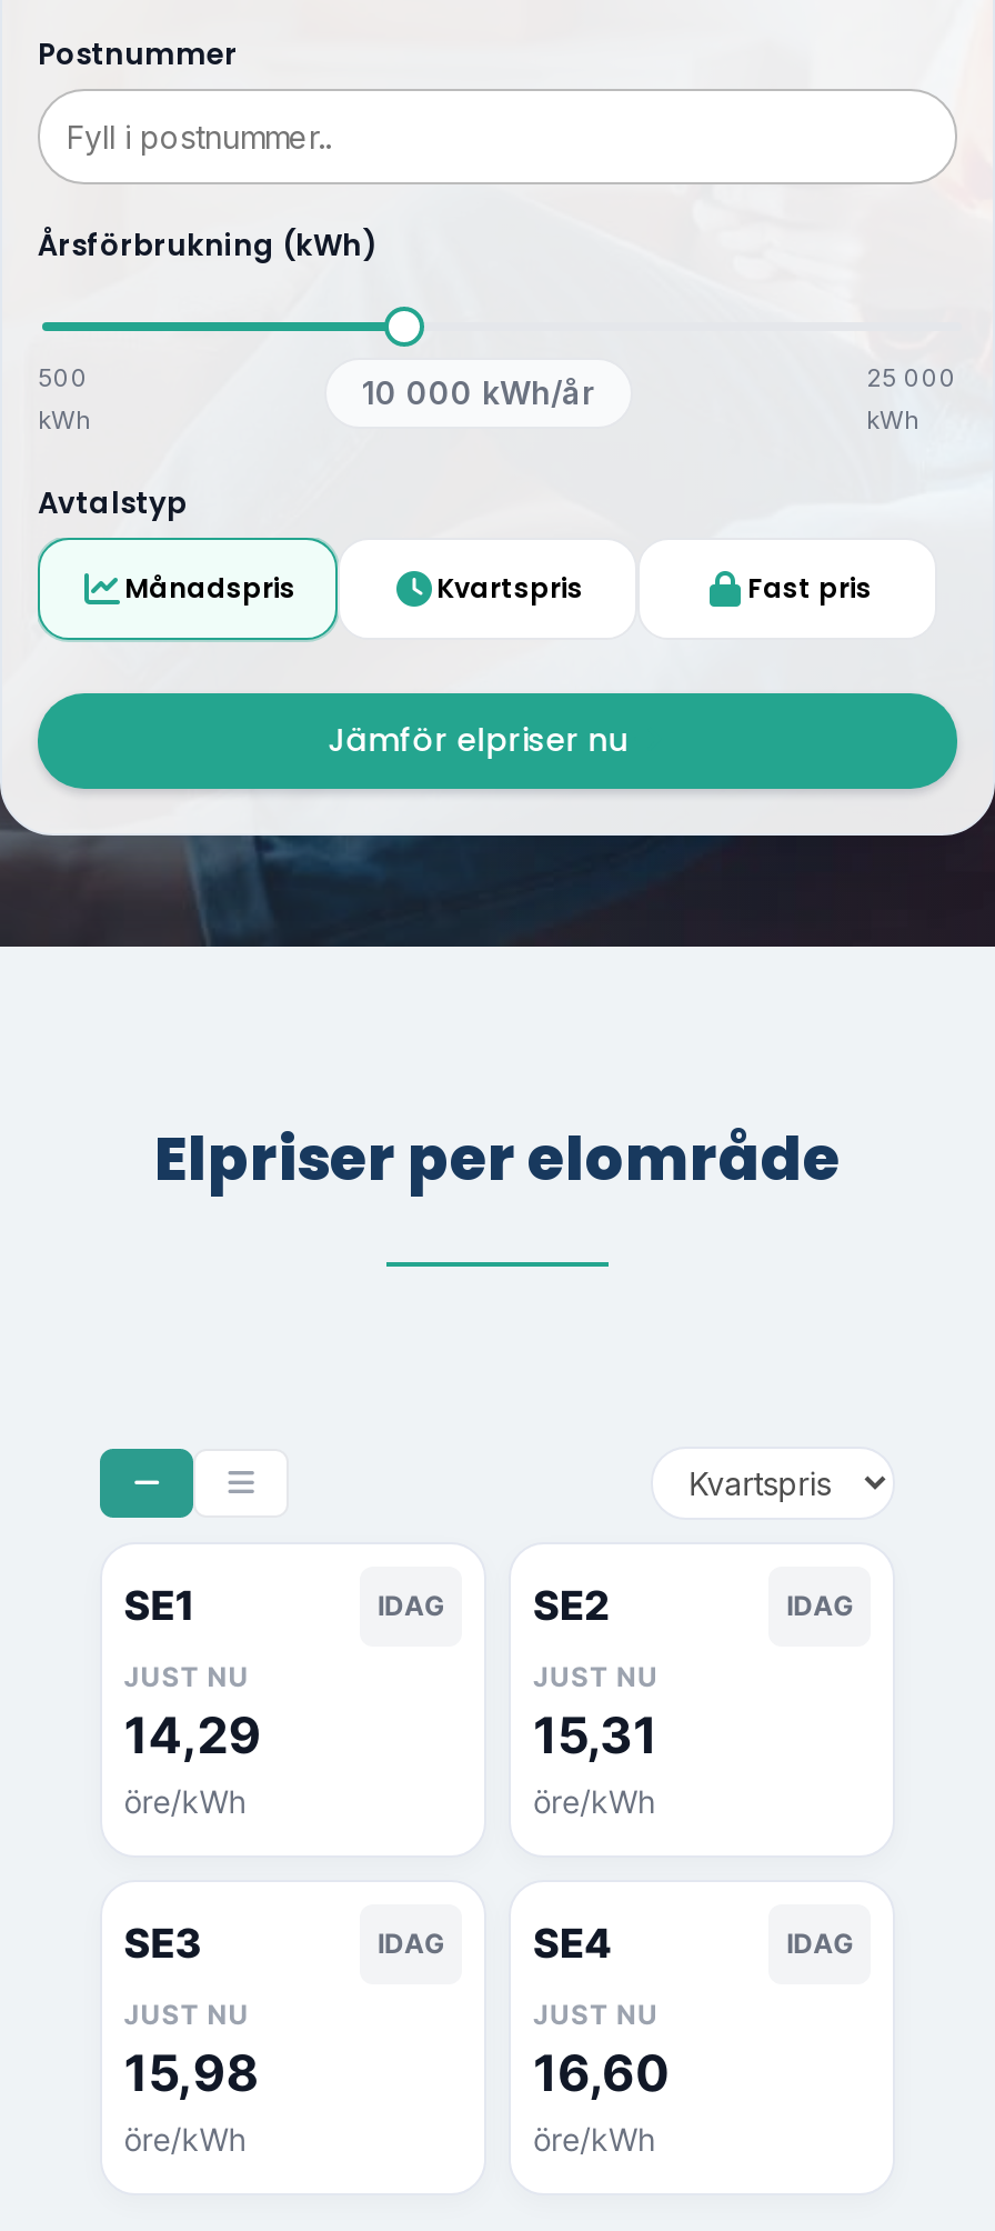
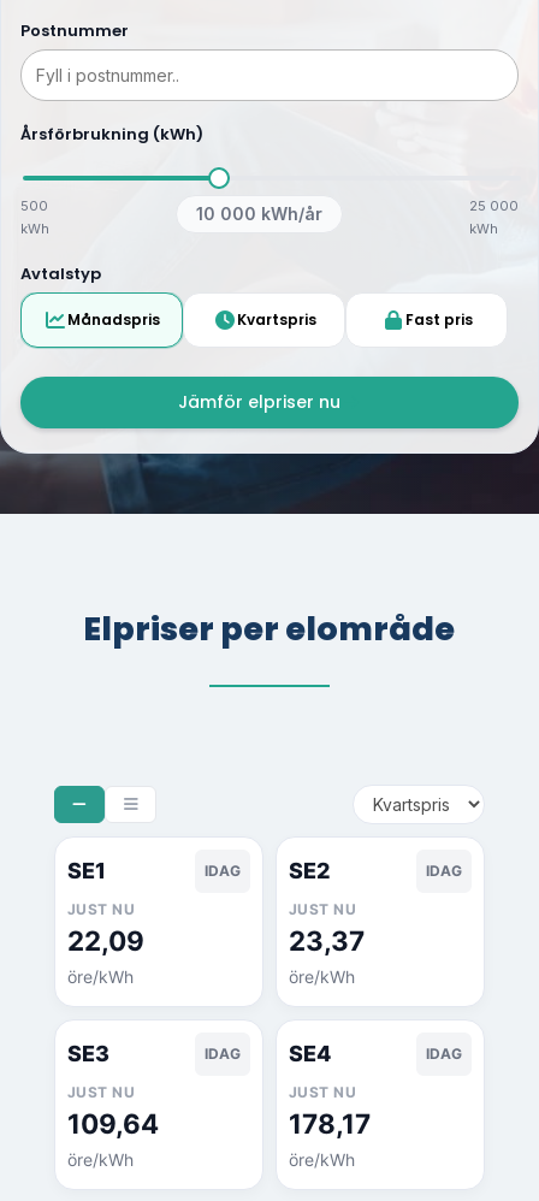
[124,1704,262,1764] 14,29 -> [67,924,144,957] 22,09
[533,1704,657,1764] 15,31 -> [289,924,365,957] 23,37
[124,2042,259,2102] 15,98 -> [67,1107,159,1140] 109,64
[533,2042,669,2102] 16,60 -> [289,1107,371,1140] 178,17

